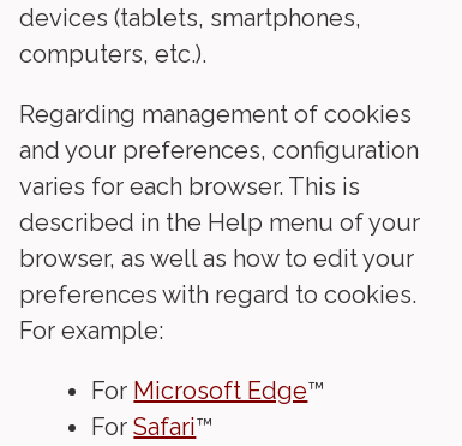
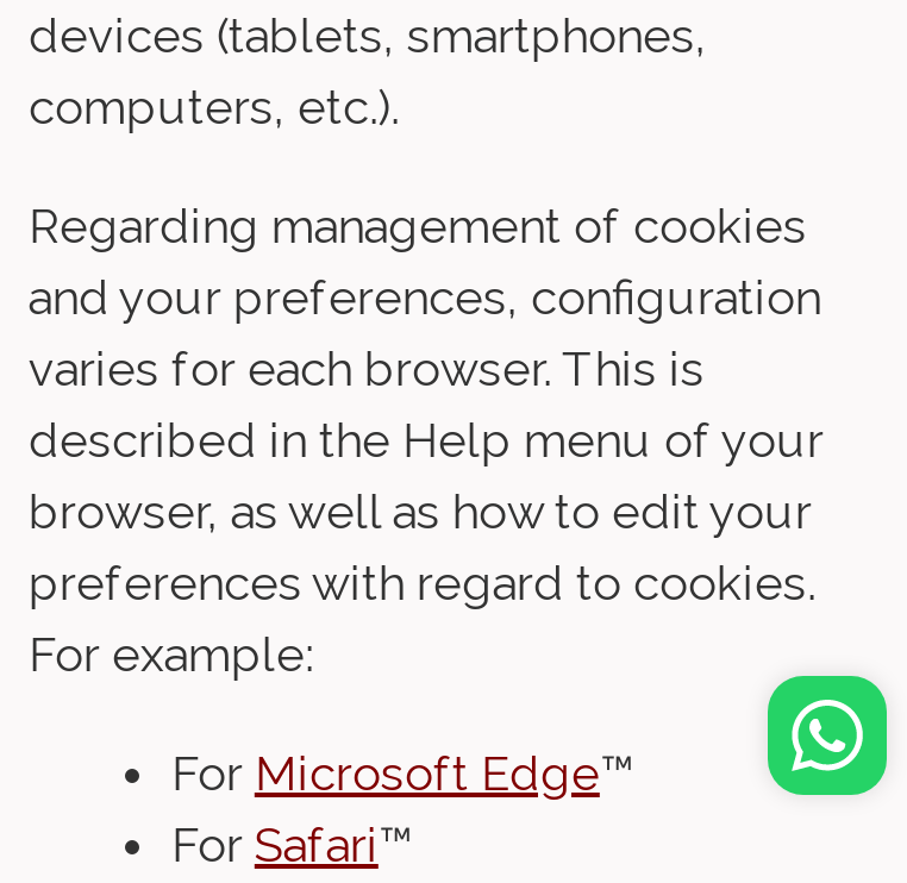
none -> [763,671,892,800] [image]

